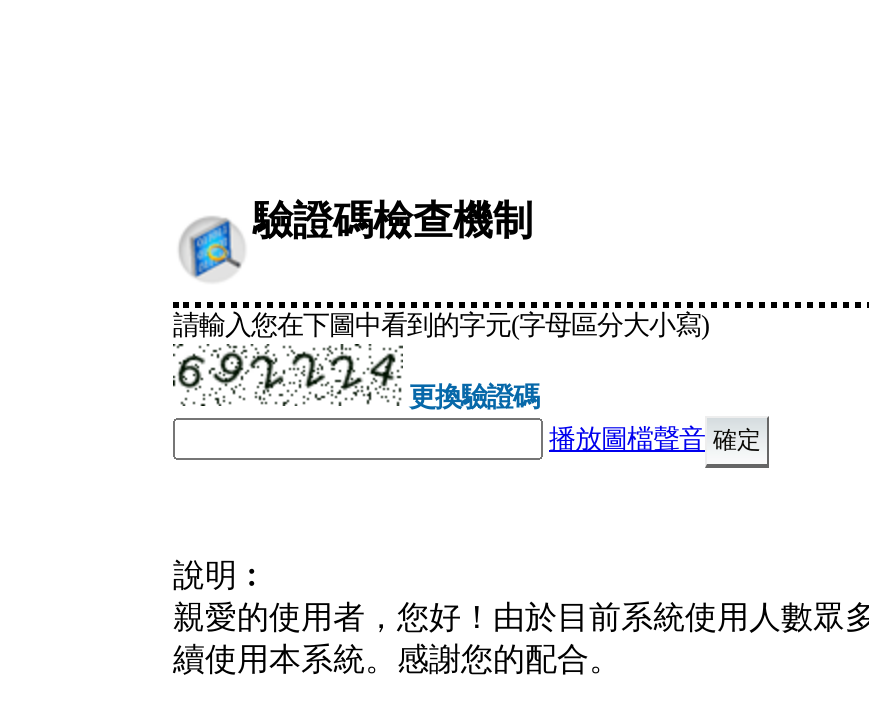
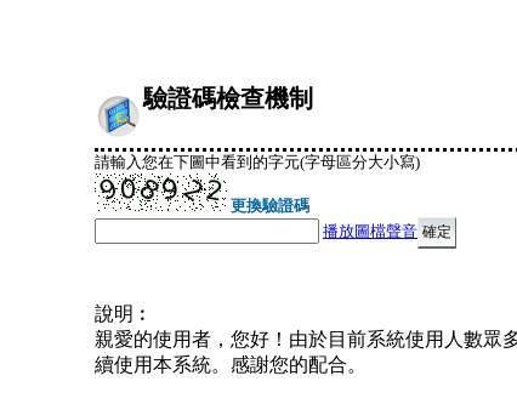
[171,344,405,408] [image] -> [93,173,231,212] [image]

